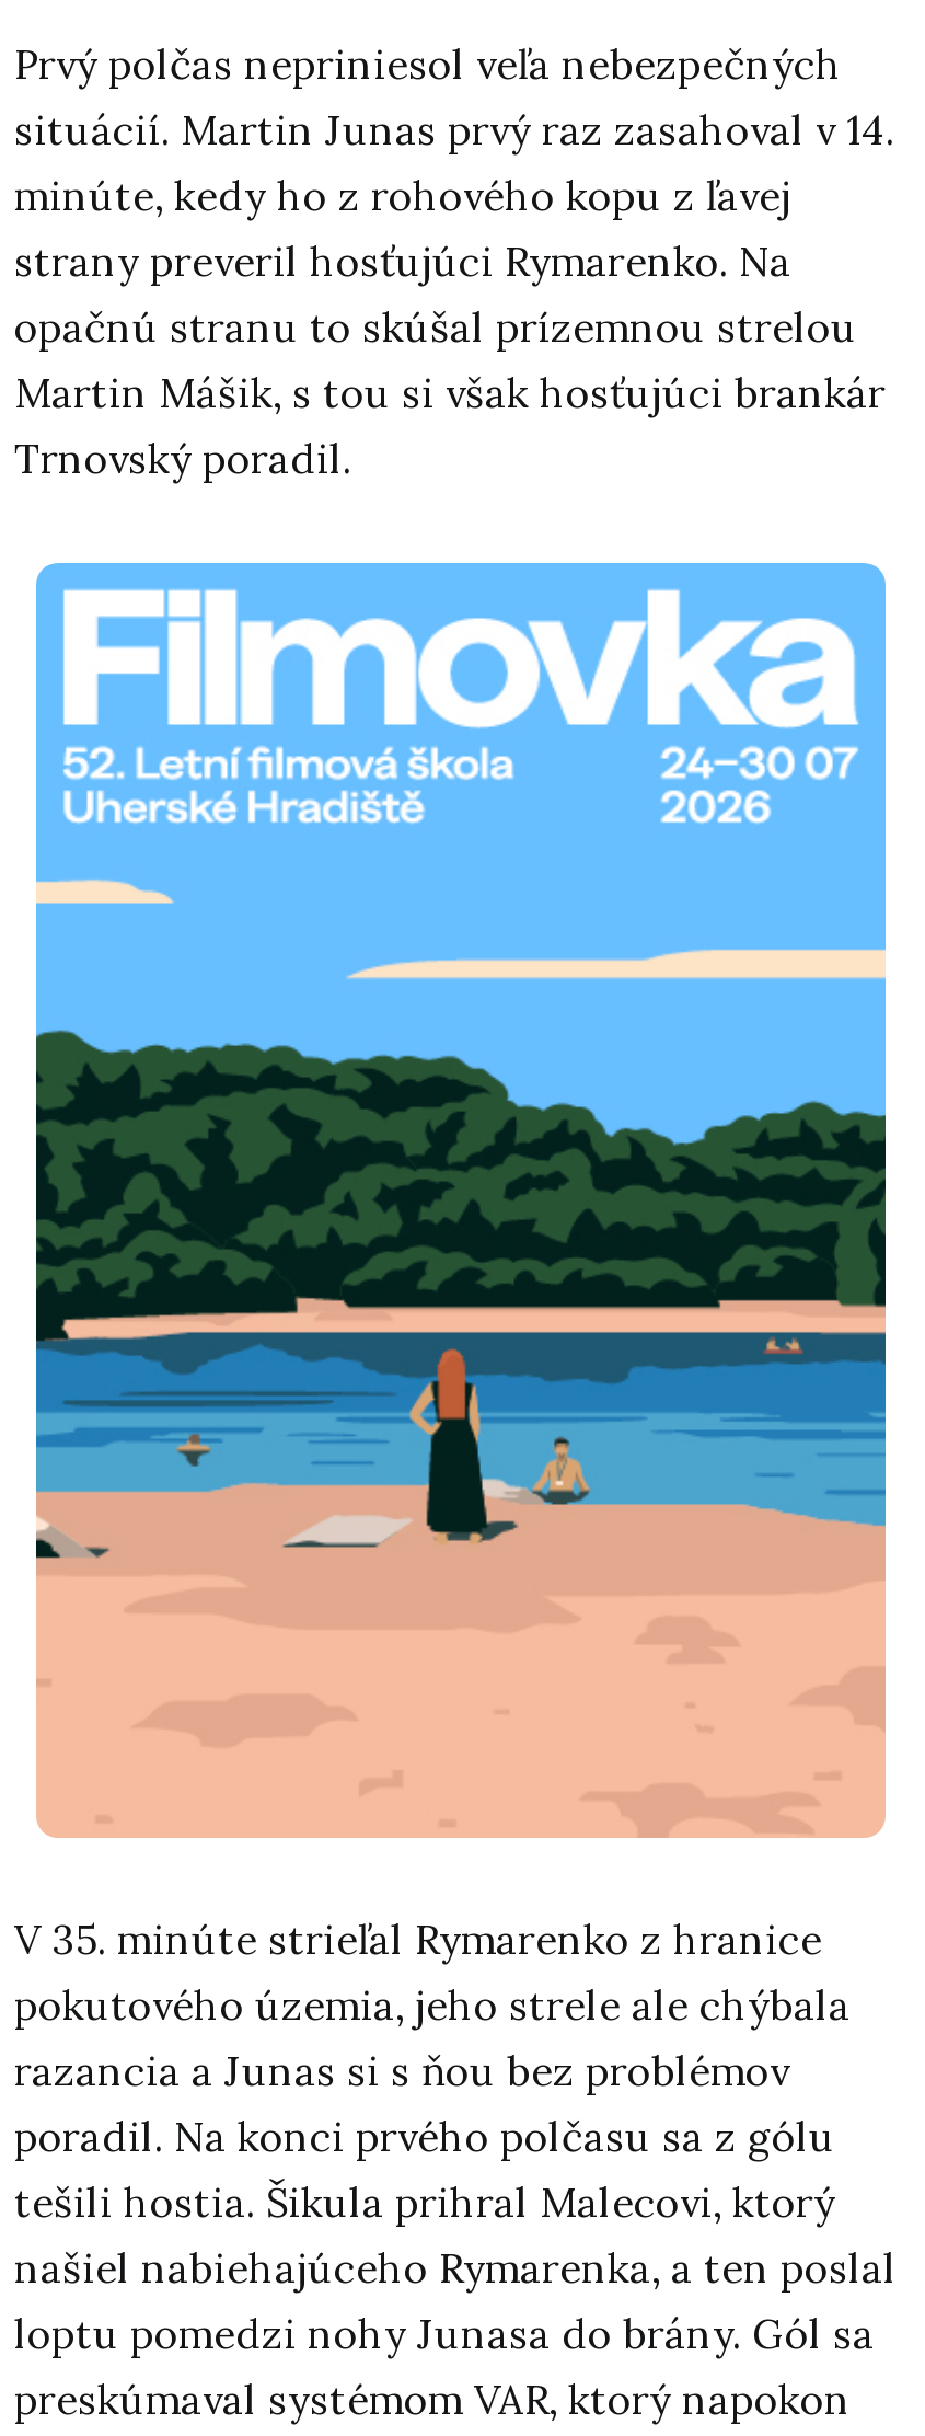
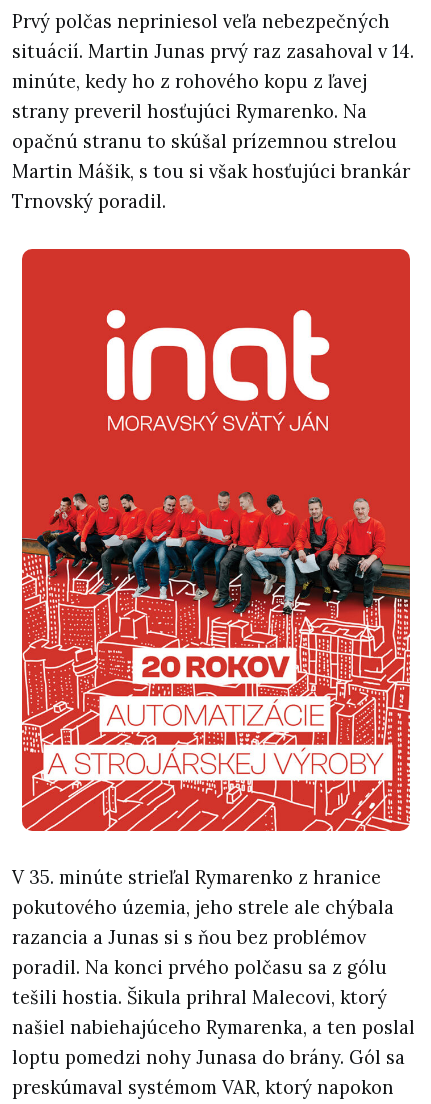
[34,561,888,1836] [image] -> [21,248,411,831] [image]

